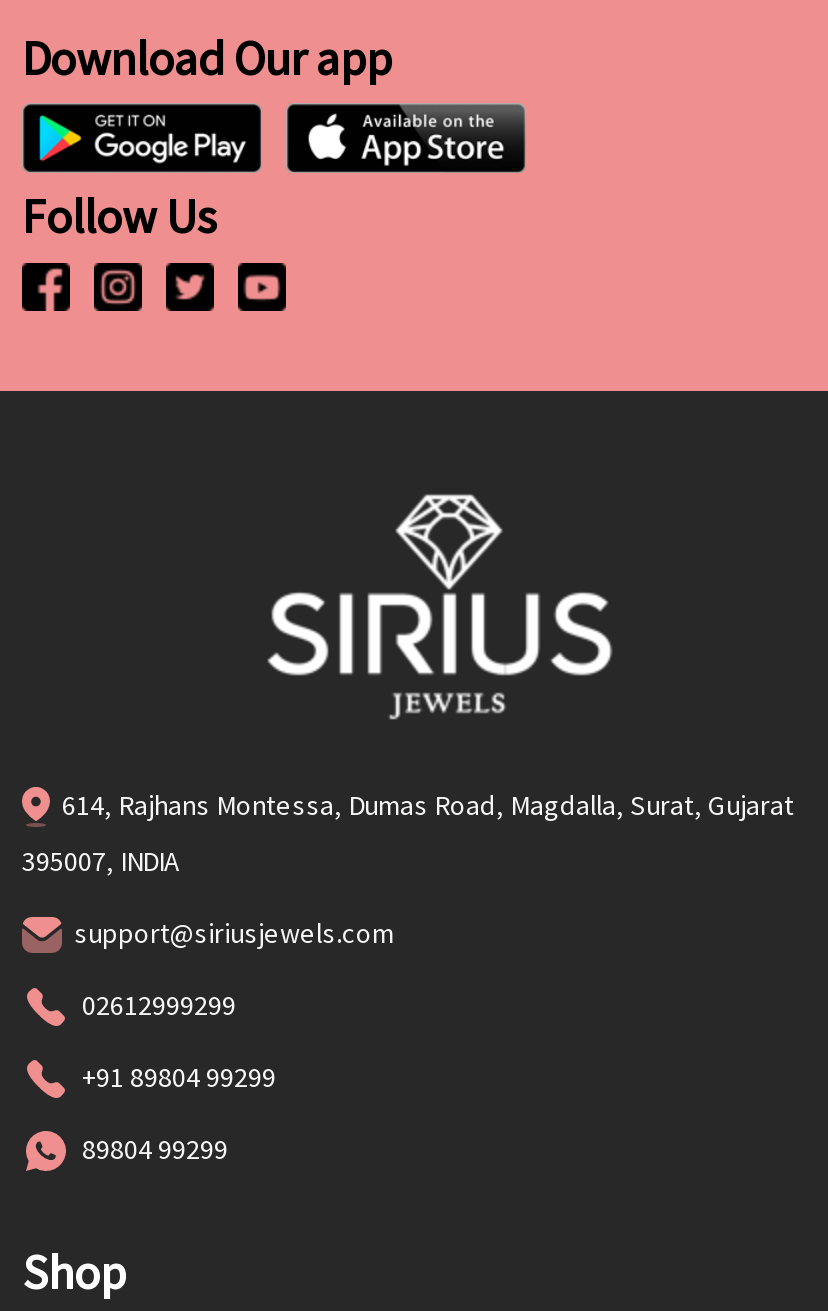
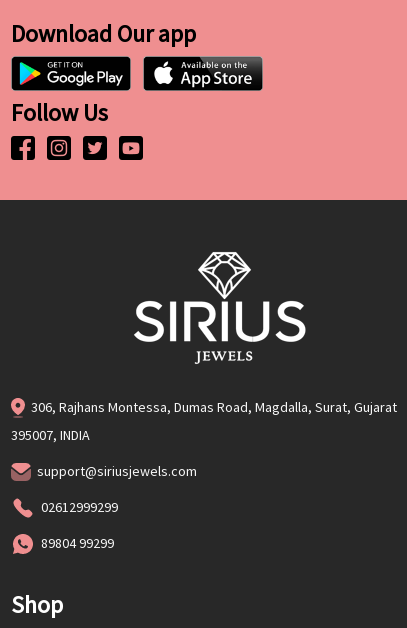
[50,786,794,822] 614, Rajhans Montessa, Dumas Road, Magdalla, Surat, Gujarat -> [25,398,397,416] 306, Rajhans Montessa, Dumas Road, Magdalla, Surat, Gujarat
[70,1058,276,1094] +91 89804 99299 -> none

